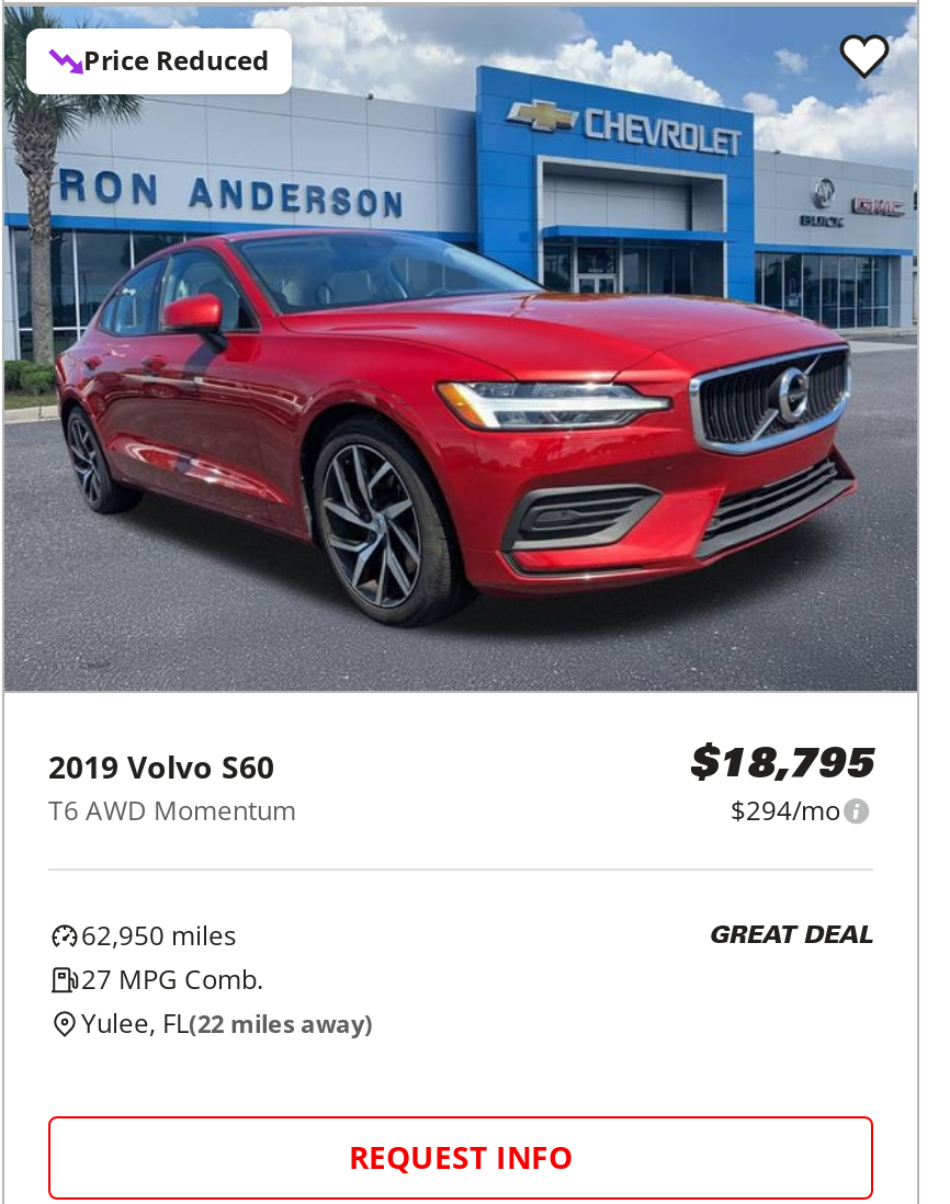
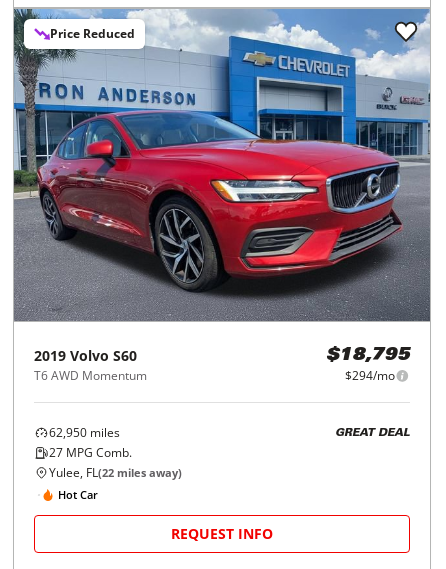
none -> [58,487,98,502] Hot Car

